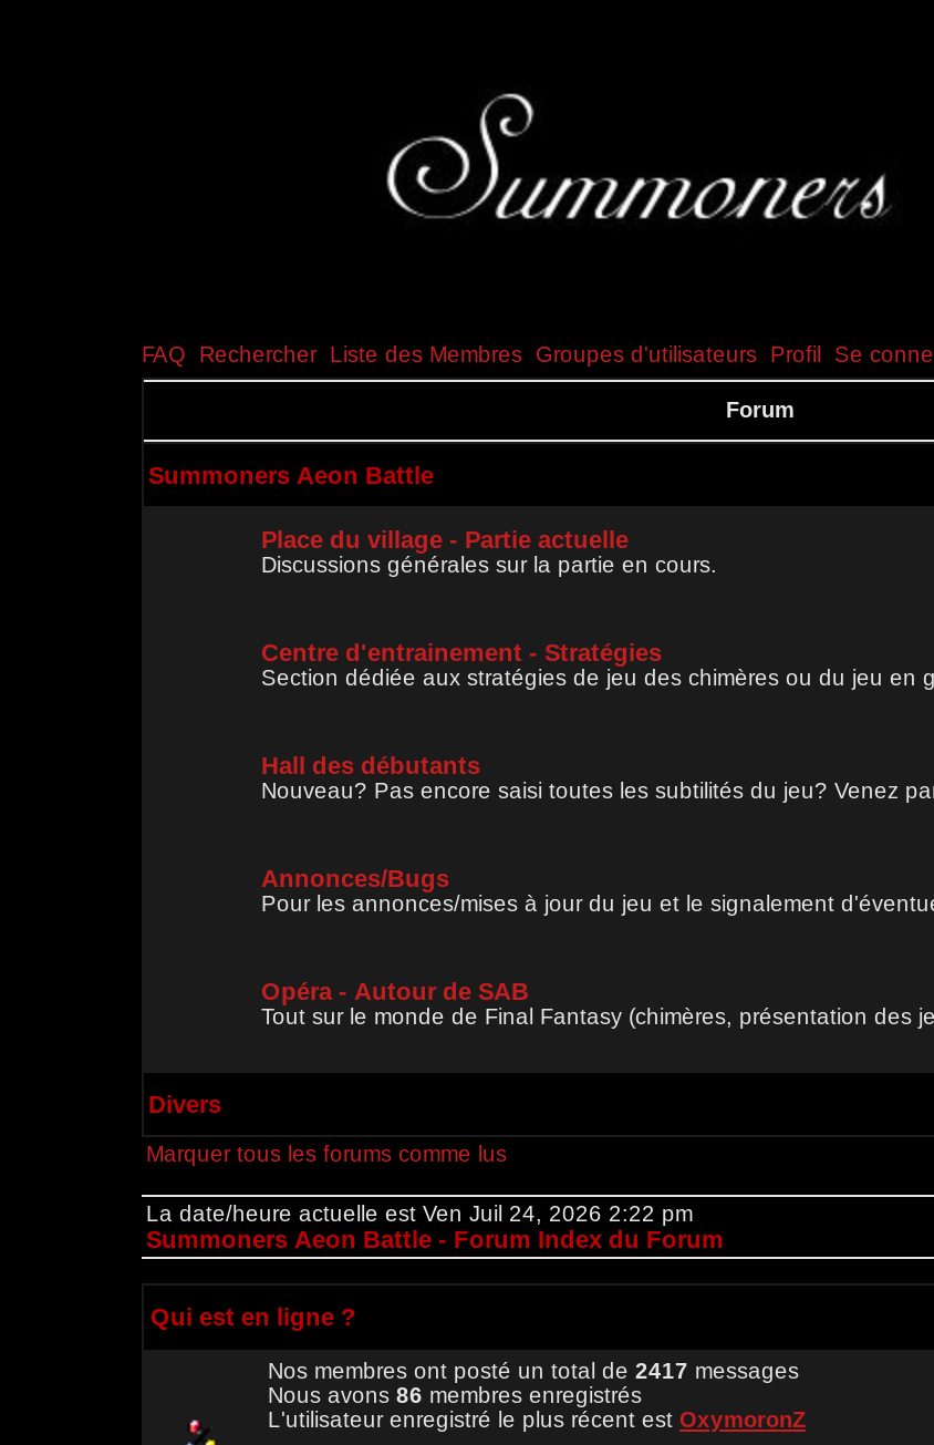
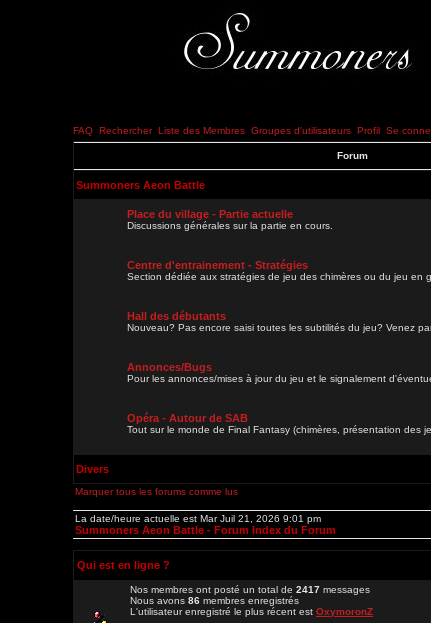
[146,1201,693,1226] La date/heure actuelle est Ven Juil 24, 2026 2:22 pm -> [75,513,321,524] La date/heure actuelle est Mar Juil 21, 2026 9:01 pm

